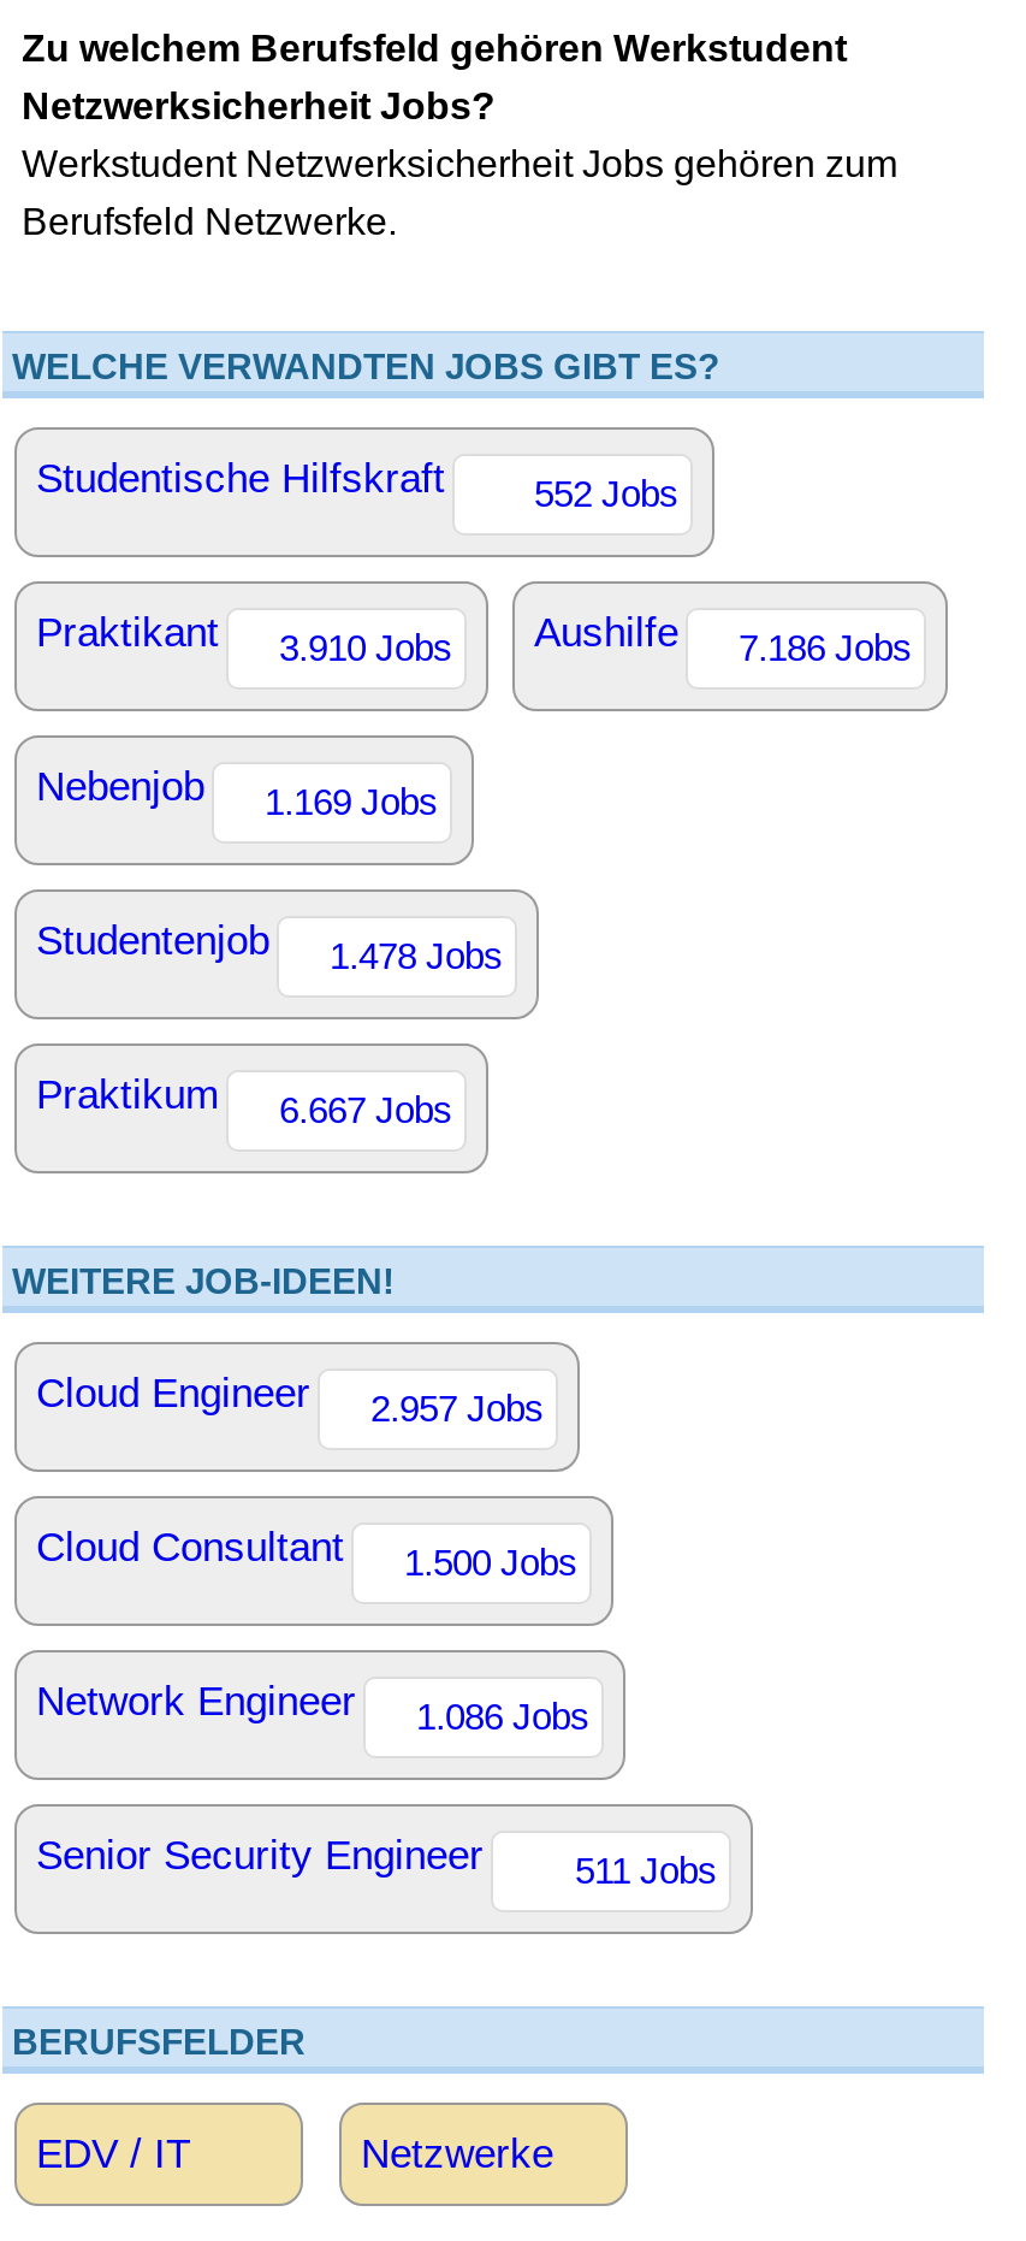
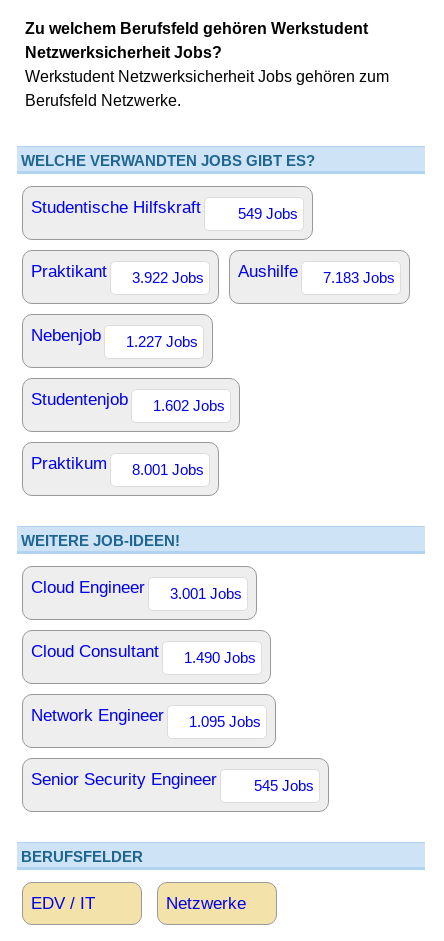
[534,473,678,514] 552 Jobs -> [238,205,298,222] 549 Jobs
[279,627,452,668] 3.910 Jobs -> [132,269,204,286] 3.922 Jobs
[739,627,912,668] 7.186 Jobs -> [323,269,395,286] 7.183 Jobs
[36,764,438,822] Nebenjob 1.169 Jobs -> [31,326,198,350] Nebenjob 1.227 Jobs
[36,918,503,976] Studentenjob 1.478 Jobs -> [31,390,225,414] Studentenjob 1.602 Jobs
[36,1072,452,1130] Praktikum 6.667 Jobs -> [31,454,204,478] Praktikum 8.001 Jobs
[36,1371,544,1429] Cloud Engineer 2.957 Jobs -> [31,578,242,602] Cloud Engineer 3.001 Jobs
[36,1525,577,1583] Cloud Consultant 1.500 Jobs -> [31,642,256,666] Cloud Consultant 1.490 Jobs
[36,1679,589,1737] Network Engineer 1.086 Jobs -> [31,706,261,730] Network Engineer 1.095 Jobs
[575,1850,717,1891] 511 Jobs -> [254,777,314,794] 545 Jobs

